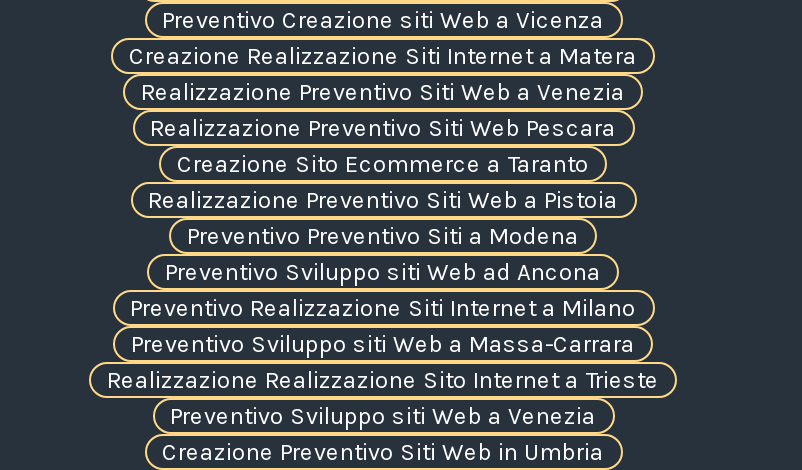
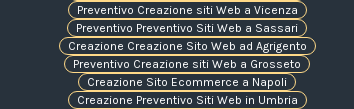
[107,41,659,429] Creazione Realizzazione Siti Internet a Matera | Realizzazione Preventivo Siti Web a Venezia | Realizzazione Preventivo Siti Web Pescara | Creazione Sito Ecommerce a Taranto | Realizzazione Preventivo Siti Web a Pistoia | Preventivo Preventivo Siti a Modena | Preventivo Sviluppo siti Web ad Ancona | Preventivo Realizzazione Siti Internet a Milano | Preventivo Sviluppo siti Web a Massa-Carrara | Realizzazione Realizzazione Sito Internet a Trieste | Preventivo Sviluppo siti Web a Venezia -> [67,20,306,88] Preventivo Preventivo Siti Web a Sassari | Creazione Creazione Sito Web ad Agrigento | Preventivo Creazione siti Web a Grosseto | Creazione Sito Ecommerce a Napoli

